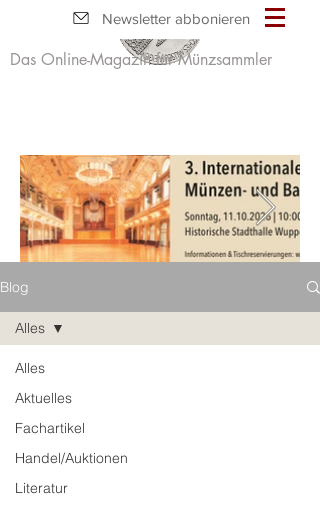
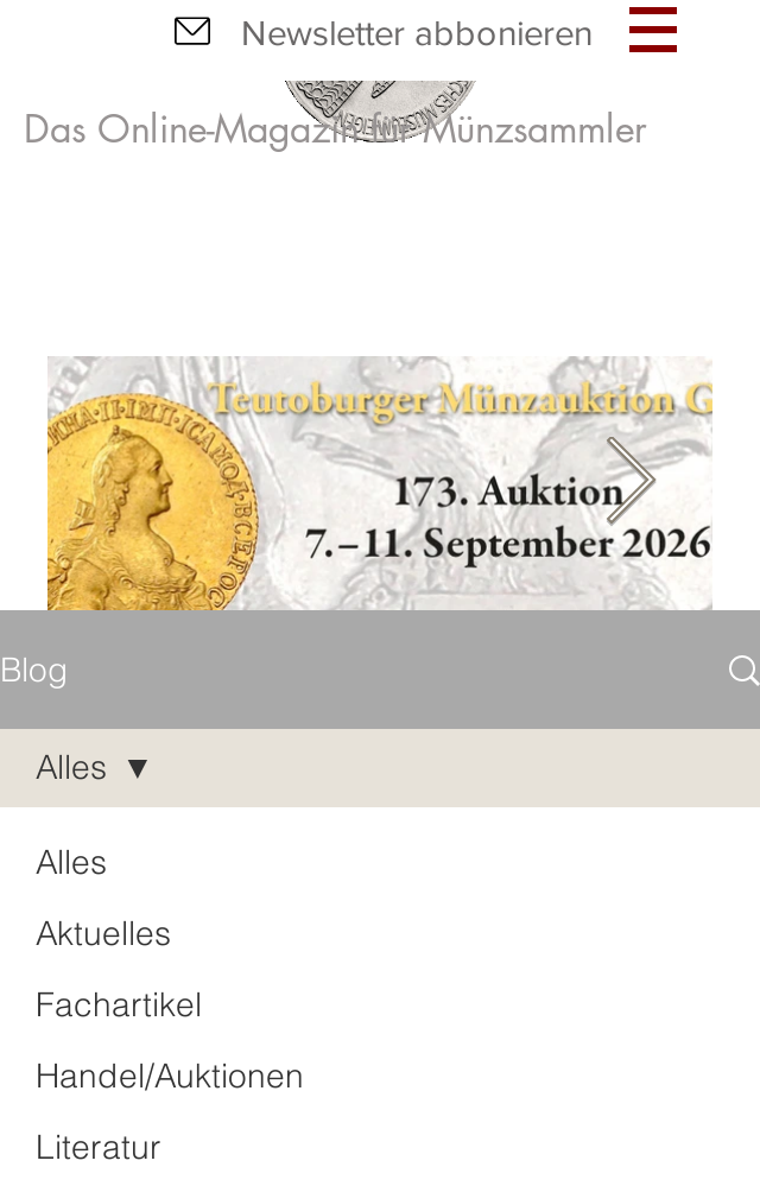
[19,154,301,263] [image] -> [45,356,715,613] [image]

